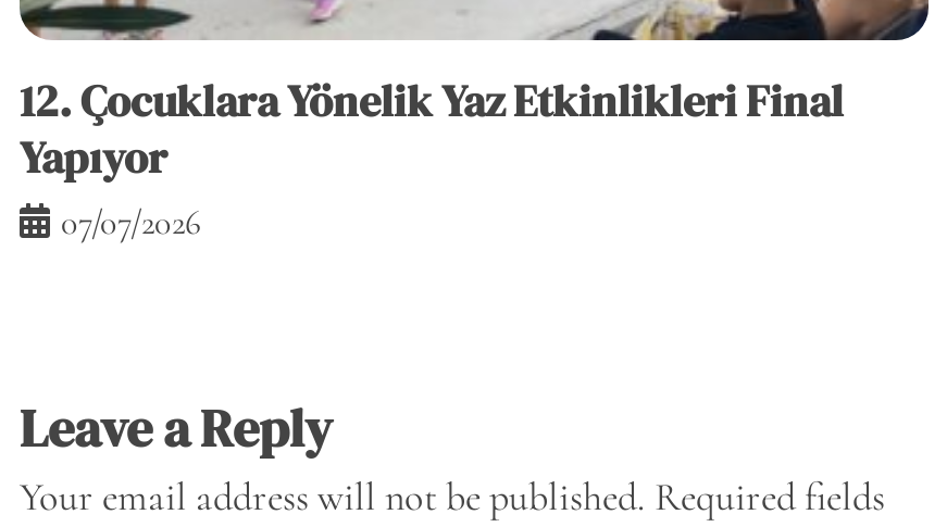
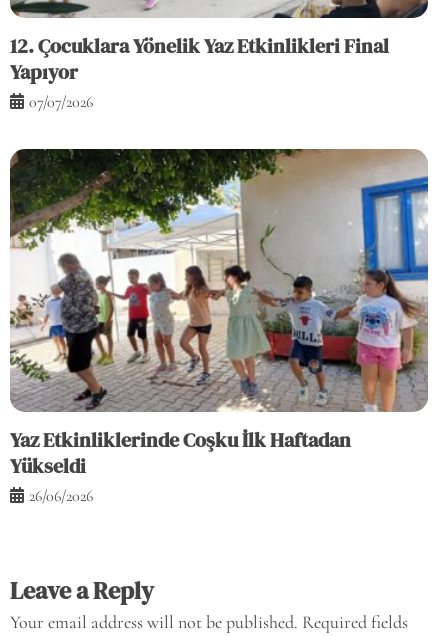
none -> [10,148,429,506] [image] | Yaz Etkinliklerinde Coşku İlk Haftadan | Yükseldi | 26/06/2026

